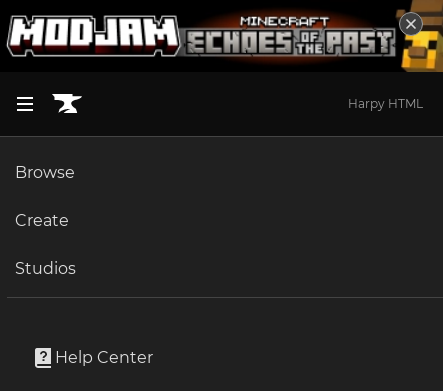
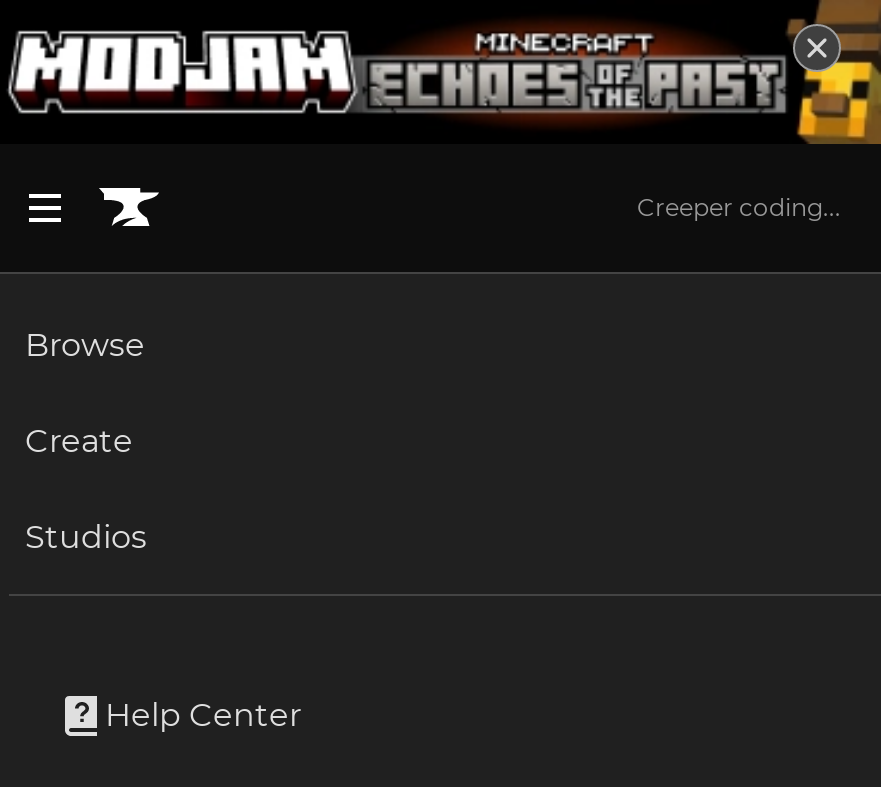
[348,96,423,111] Harpy HTML -> [637,191,841,221] Creeper coding...

